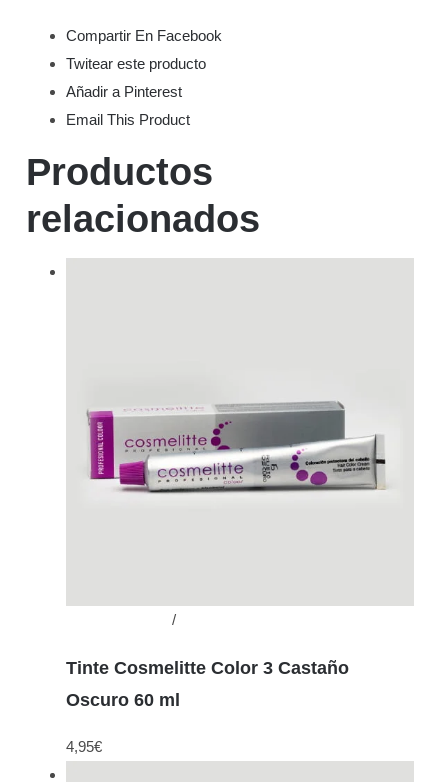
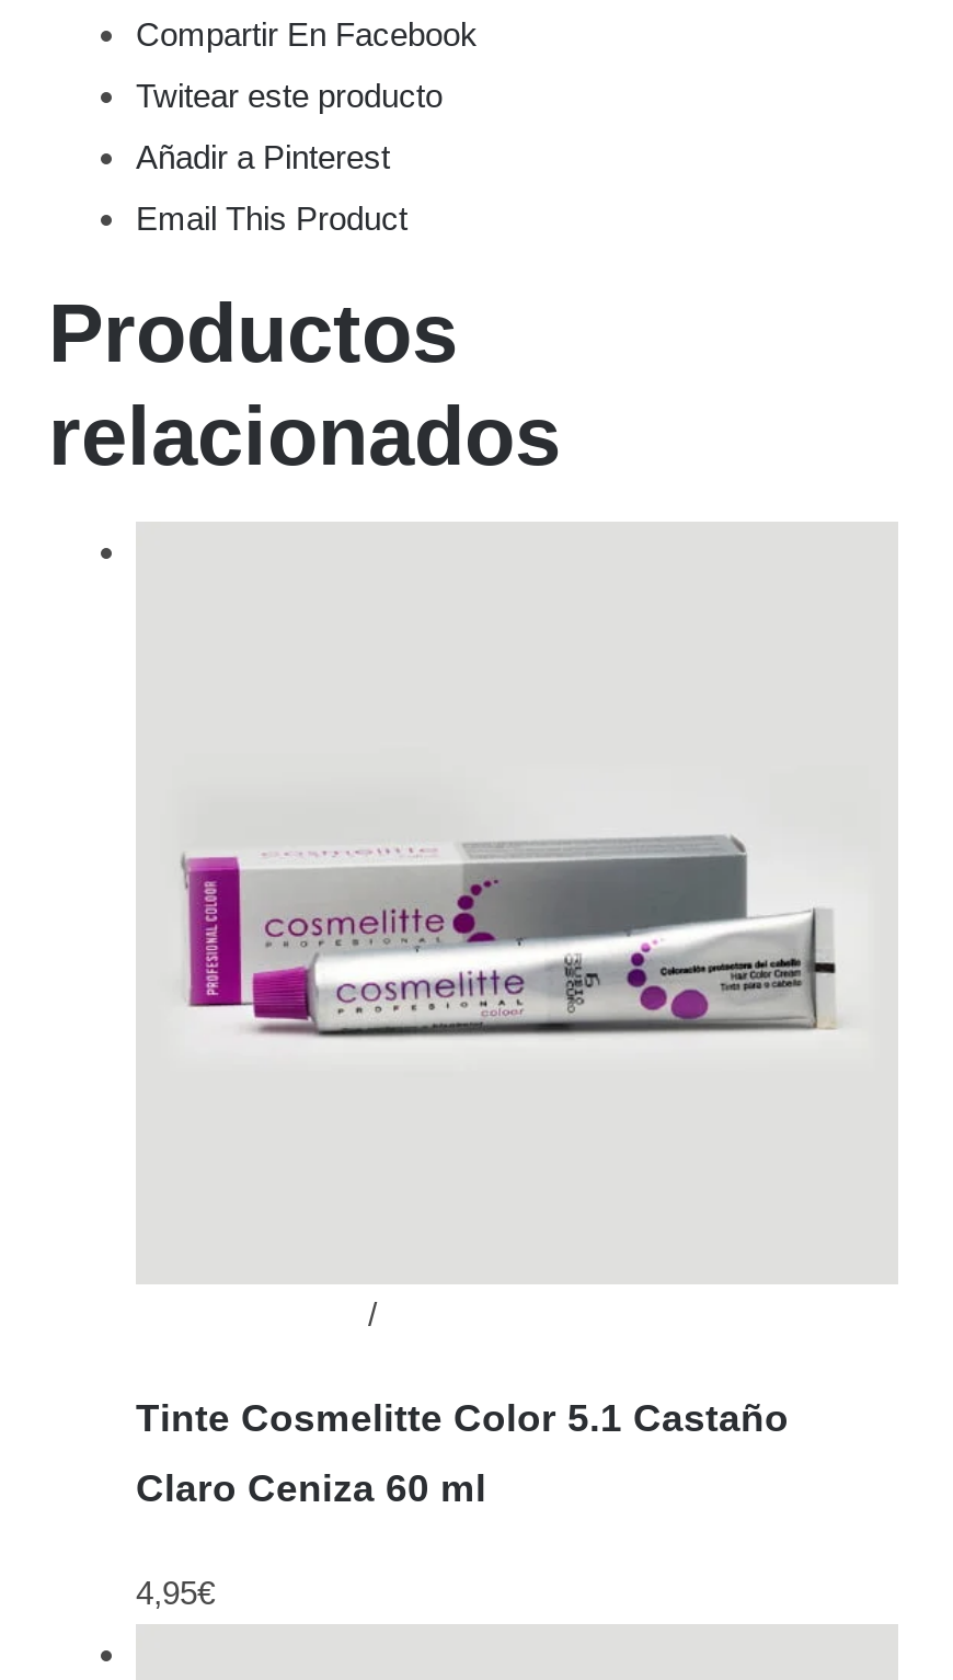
[66,658,349,678] Tinte Cosmelitte Color 3 Castaño -> [136,1397,789,1441] Tinte Cosmelitte Color 5.1 Castaño
[66,690,180,710] Oscuro 60 ml -> [136,1467,486,1511] Claro Ceniza 60 ml

